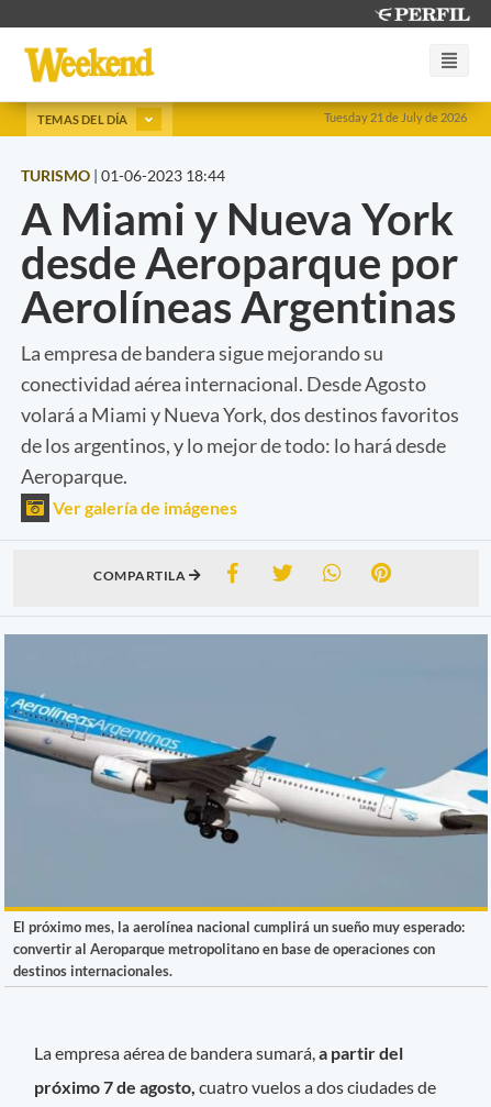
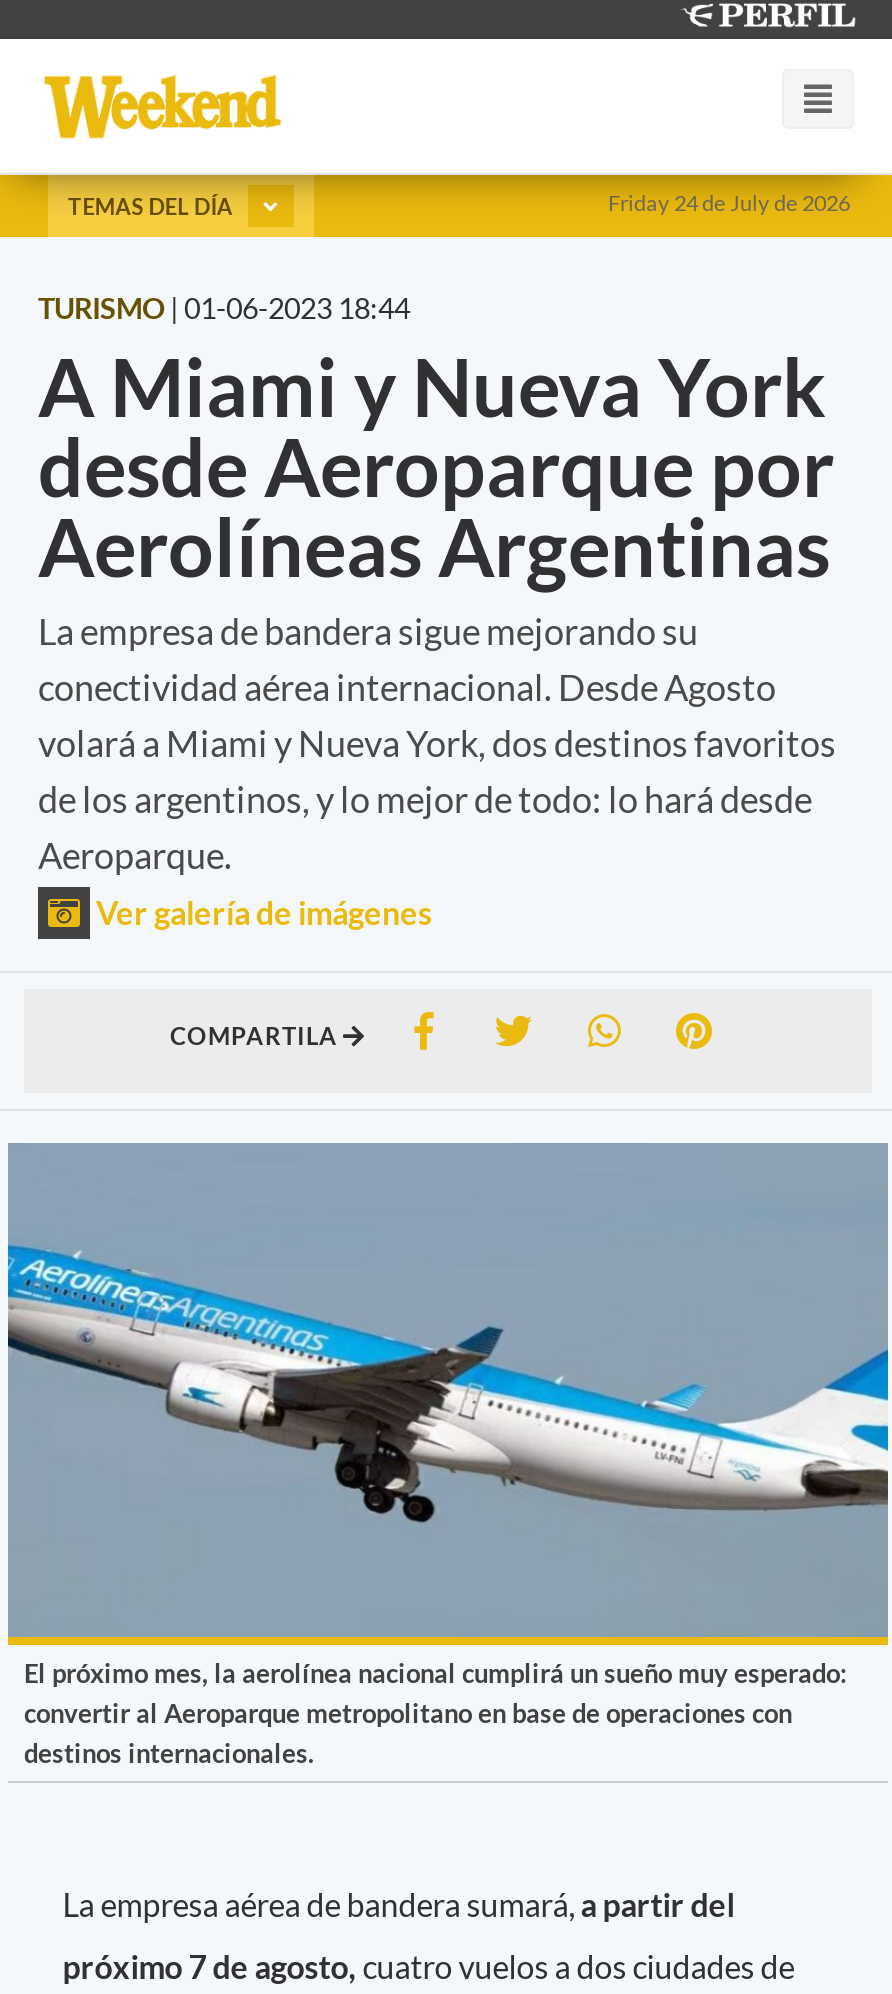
[324,110,467,124] Tuesday 21 de July de 2026 -> [608,189,850,215] Friday 24 de July de 2026

